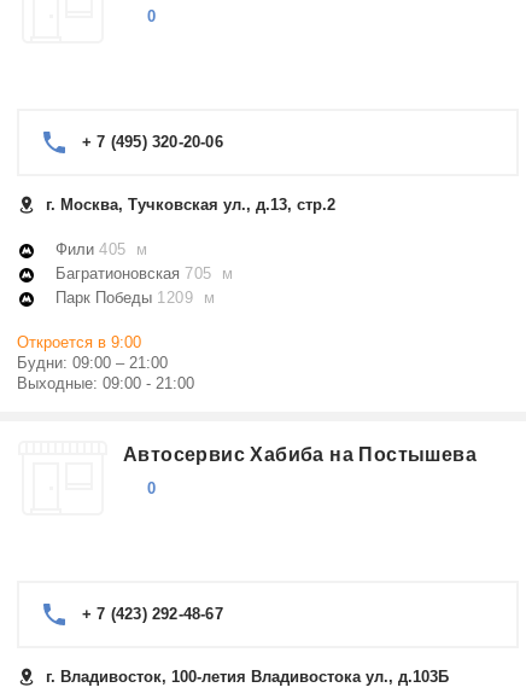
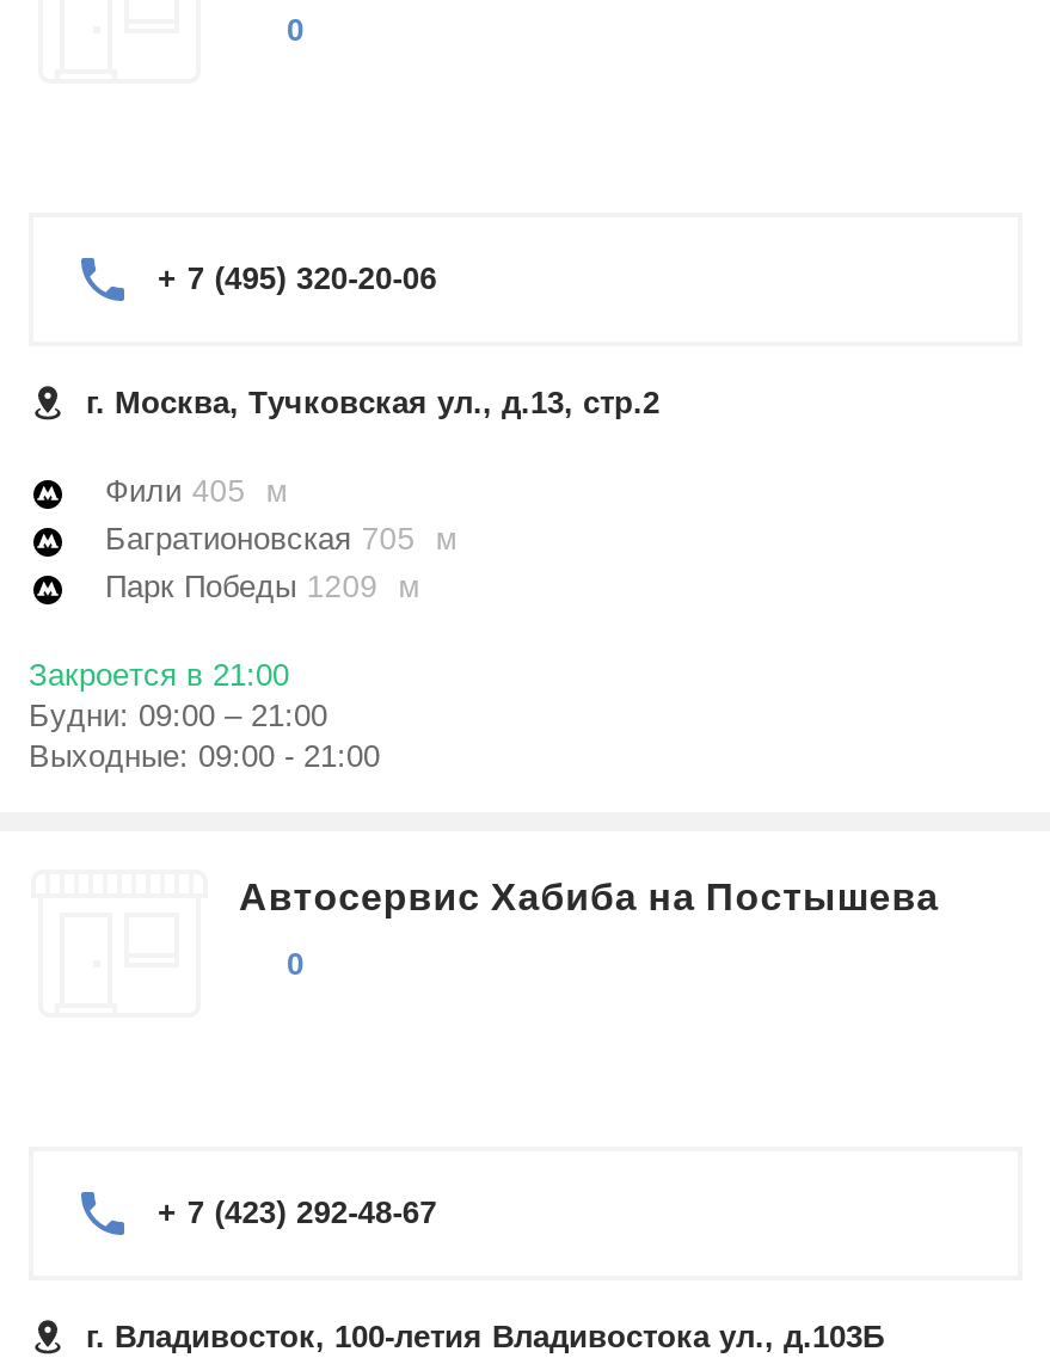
[17,333,141,351] Откроется в 9:00 -> [29,657,289,693] Закроется в 21:00

